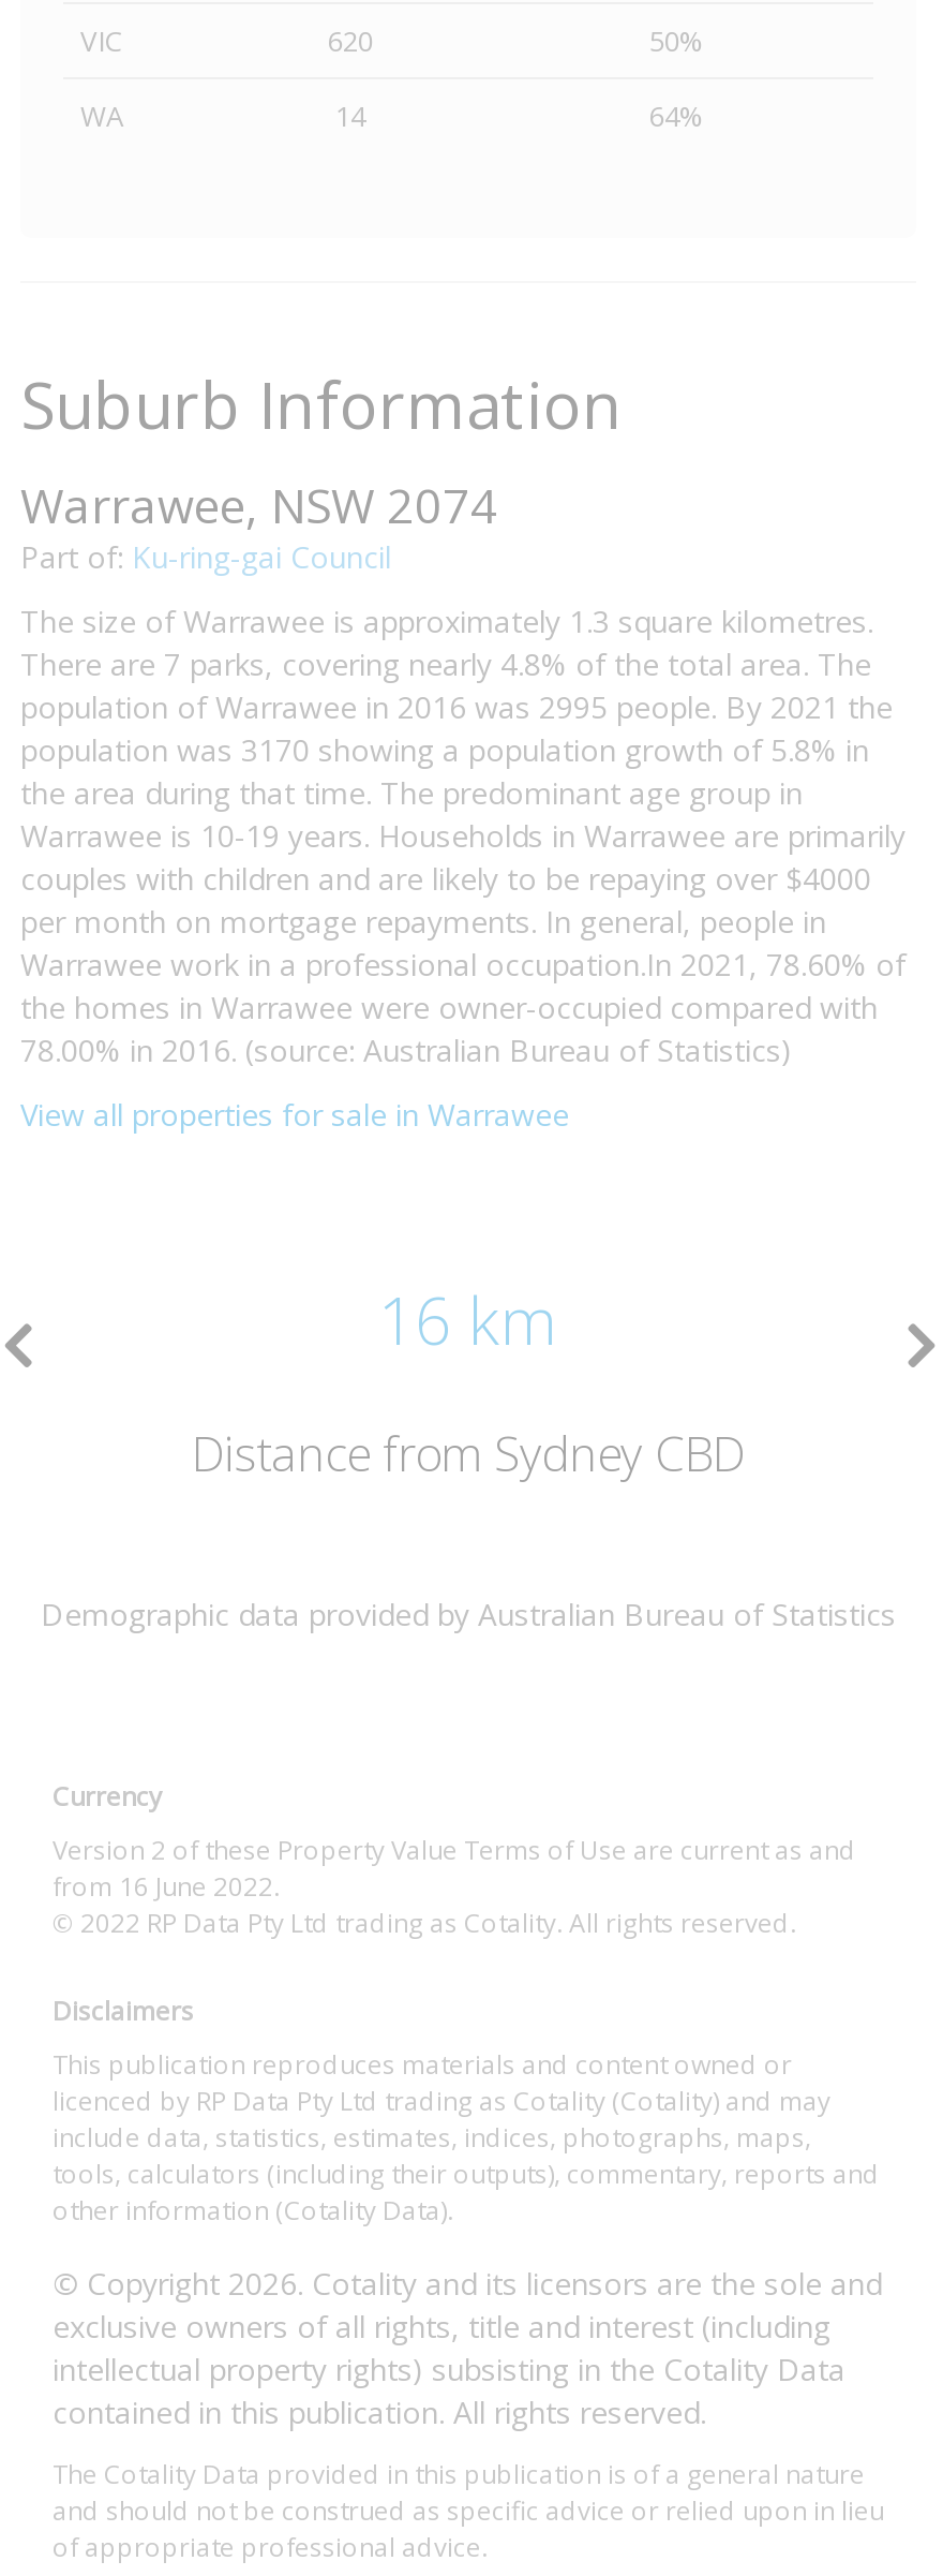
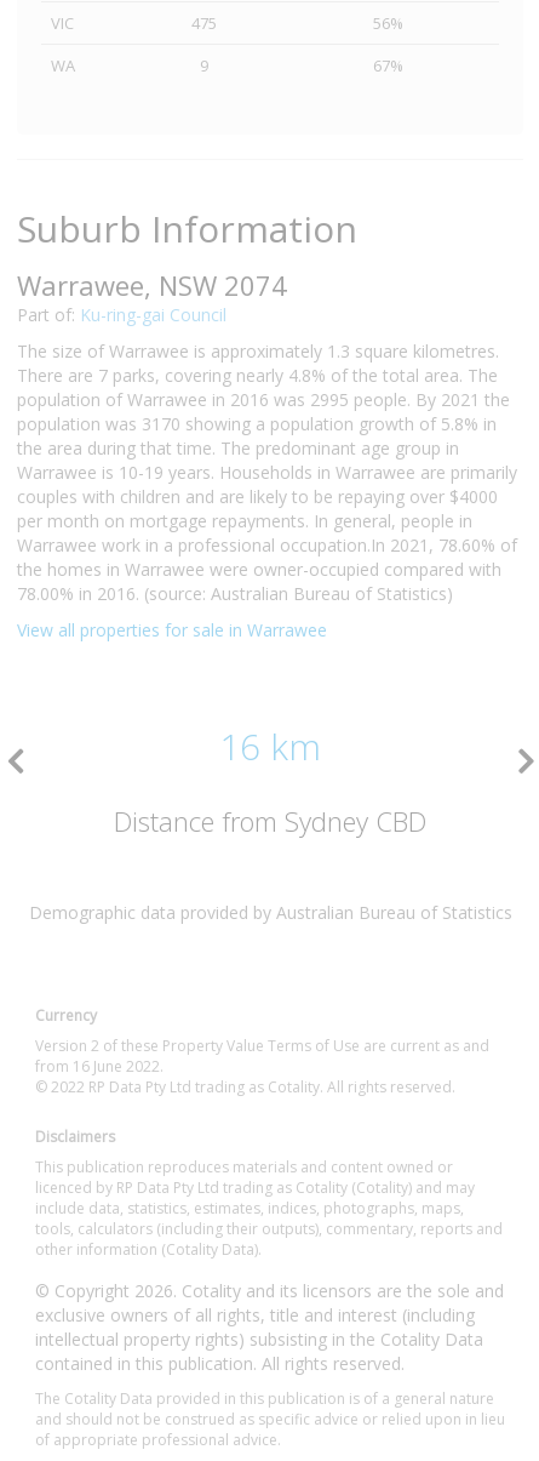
[328,21,373,60] 620 -> [191,12,216,34] 475
[649,21,703,60] 50% -> [372,12,403,34] 56%
[335,97,365,135] 14 -> [199,55,208,76] 9
[649,97,703,135] 64% -> [372,55,403,76] 67%

